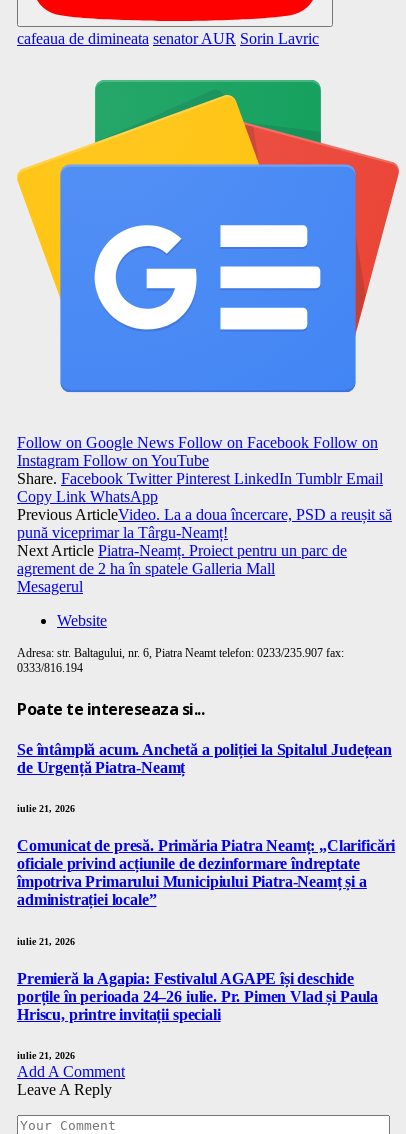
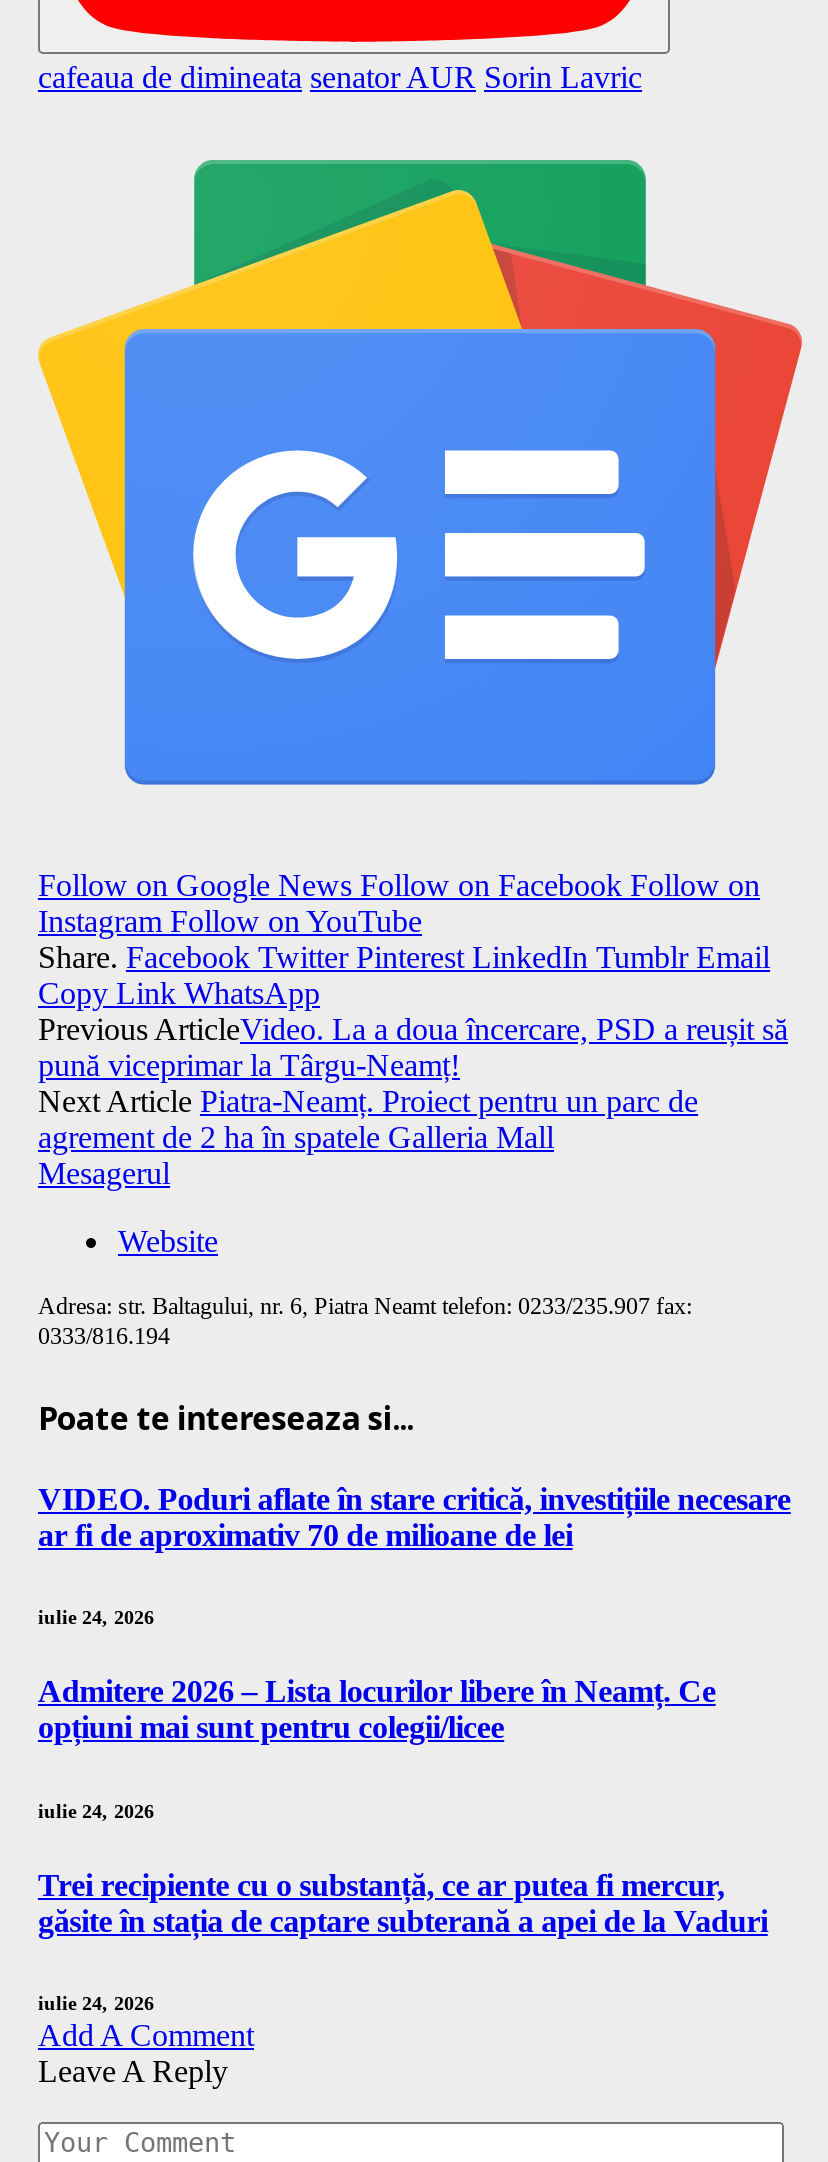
[17,741,392,776] Se întâmplă acum. Anchetă a poliției la Spitalul Județean | de Urgență Piatra-Neamț -> [38,1482,791,1552] VIDEO. Poduri aflate în stare critică, investițiile necesare | ar fi de aproximativ 70 de milioane de lei
[17,803,75,814] iulie 21, 2026 -> [38,1606,154,1628] iulie 24, 2026
[17,837,395,908] Comunicat de presă. Primăria Piatra Neamț: „Clarificări | oficiale privind acțiunile de dezinformare îndreptate | împotriva Primarului Municipiului Piatra-Neamț și a | administrației locale” -> [38,1675,716,1745] Admitere 2026 – Lista locurilor libere în Neamț. Ce | opțiuni mai sunt pentru colegii/licee
[17,936,75,947] iulie 21, 2026 -> [38,1799,154,1821] iulie 24, 2026
[17,970,378,1023] Premieră la Agapia: Festivalul AGAPE își deschide | porțile în perioada 24–26 iulie. Pr. Pimen Vlad și Paula | Hriscu, printre invitații speciali -> [38,1868,768,1938] Trei recipiente cu o substanță, ce ar putea fi mercur, | găsite în stația de captare subterană a apei de la Vaduri
[17,1050,75,1061] iulie 21, 2026 -> [38,1992,154,2014] iulie 24, 2026

